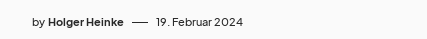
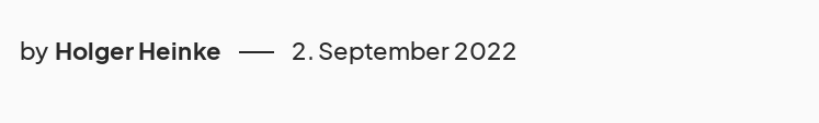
[156,15,243,28] 19. Februar 2024 -> [292,37,517,65] 2. September 2022

